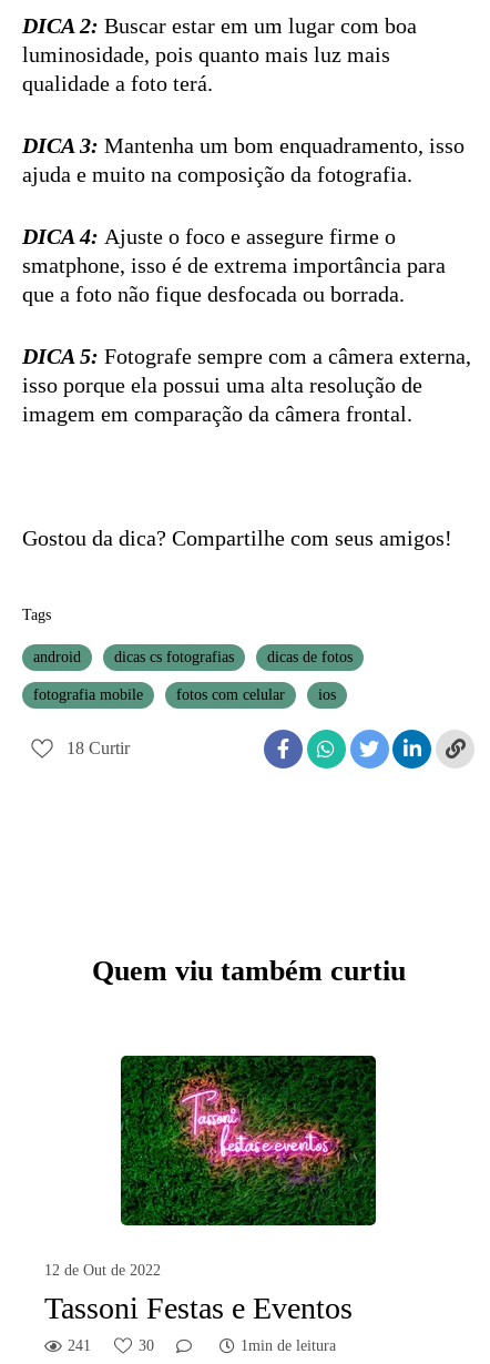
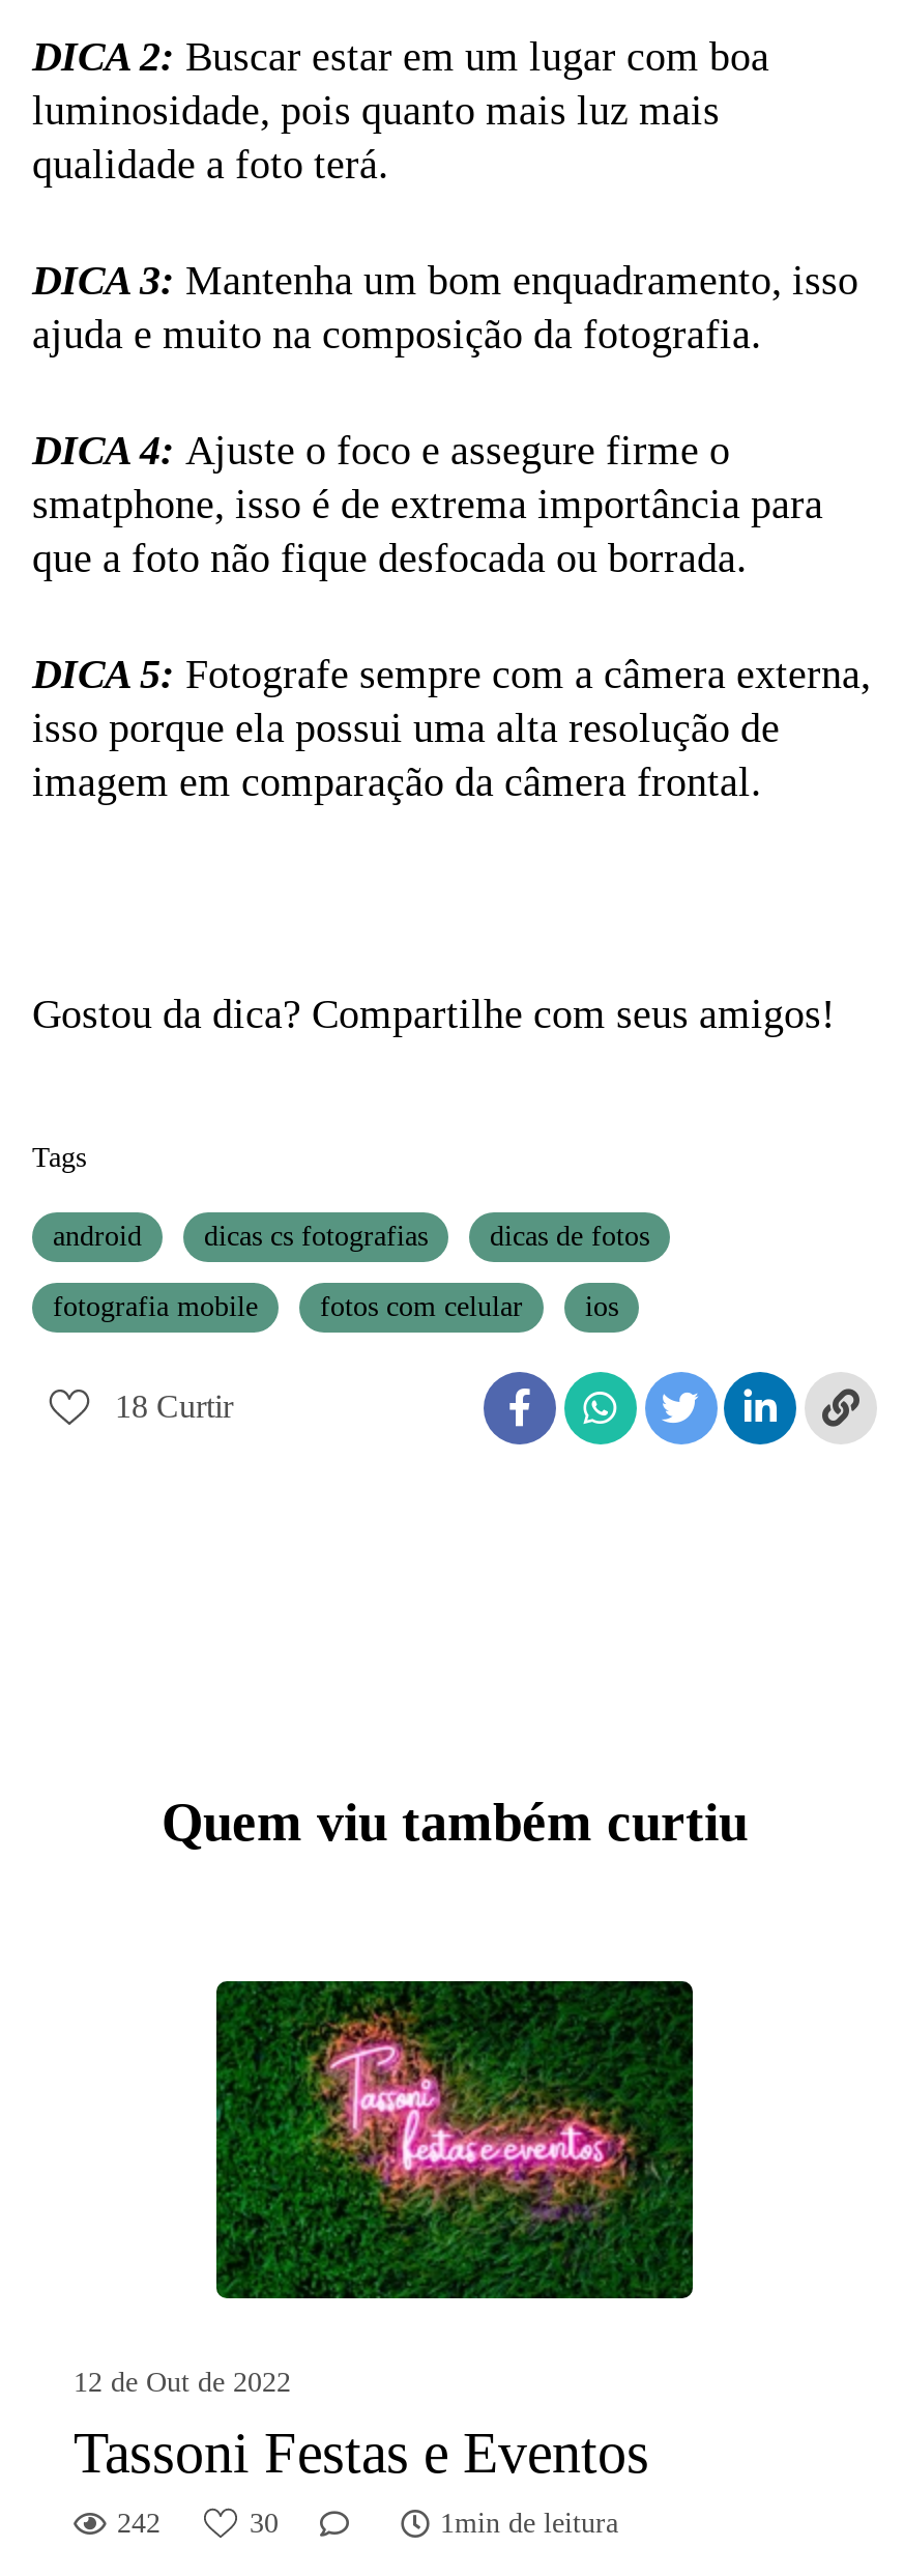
[68,1337,91,1354] 241 -> [117,2507,161,2538] 242

